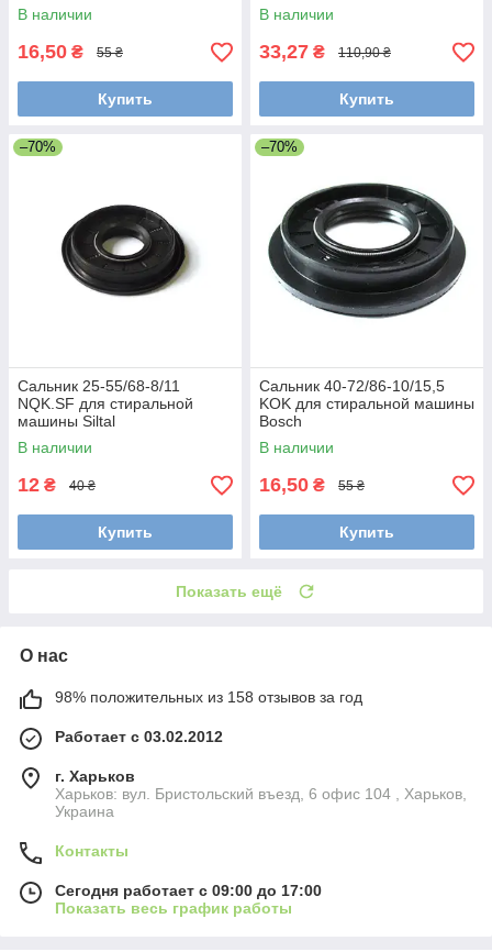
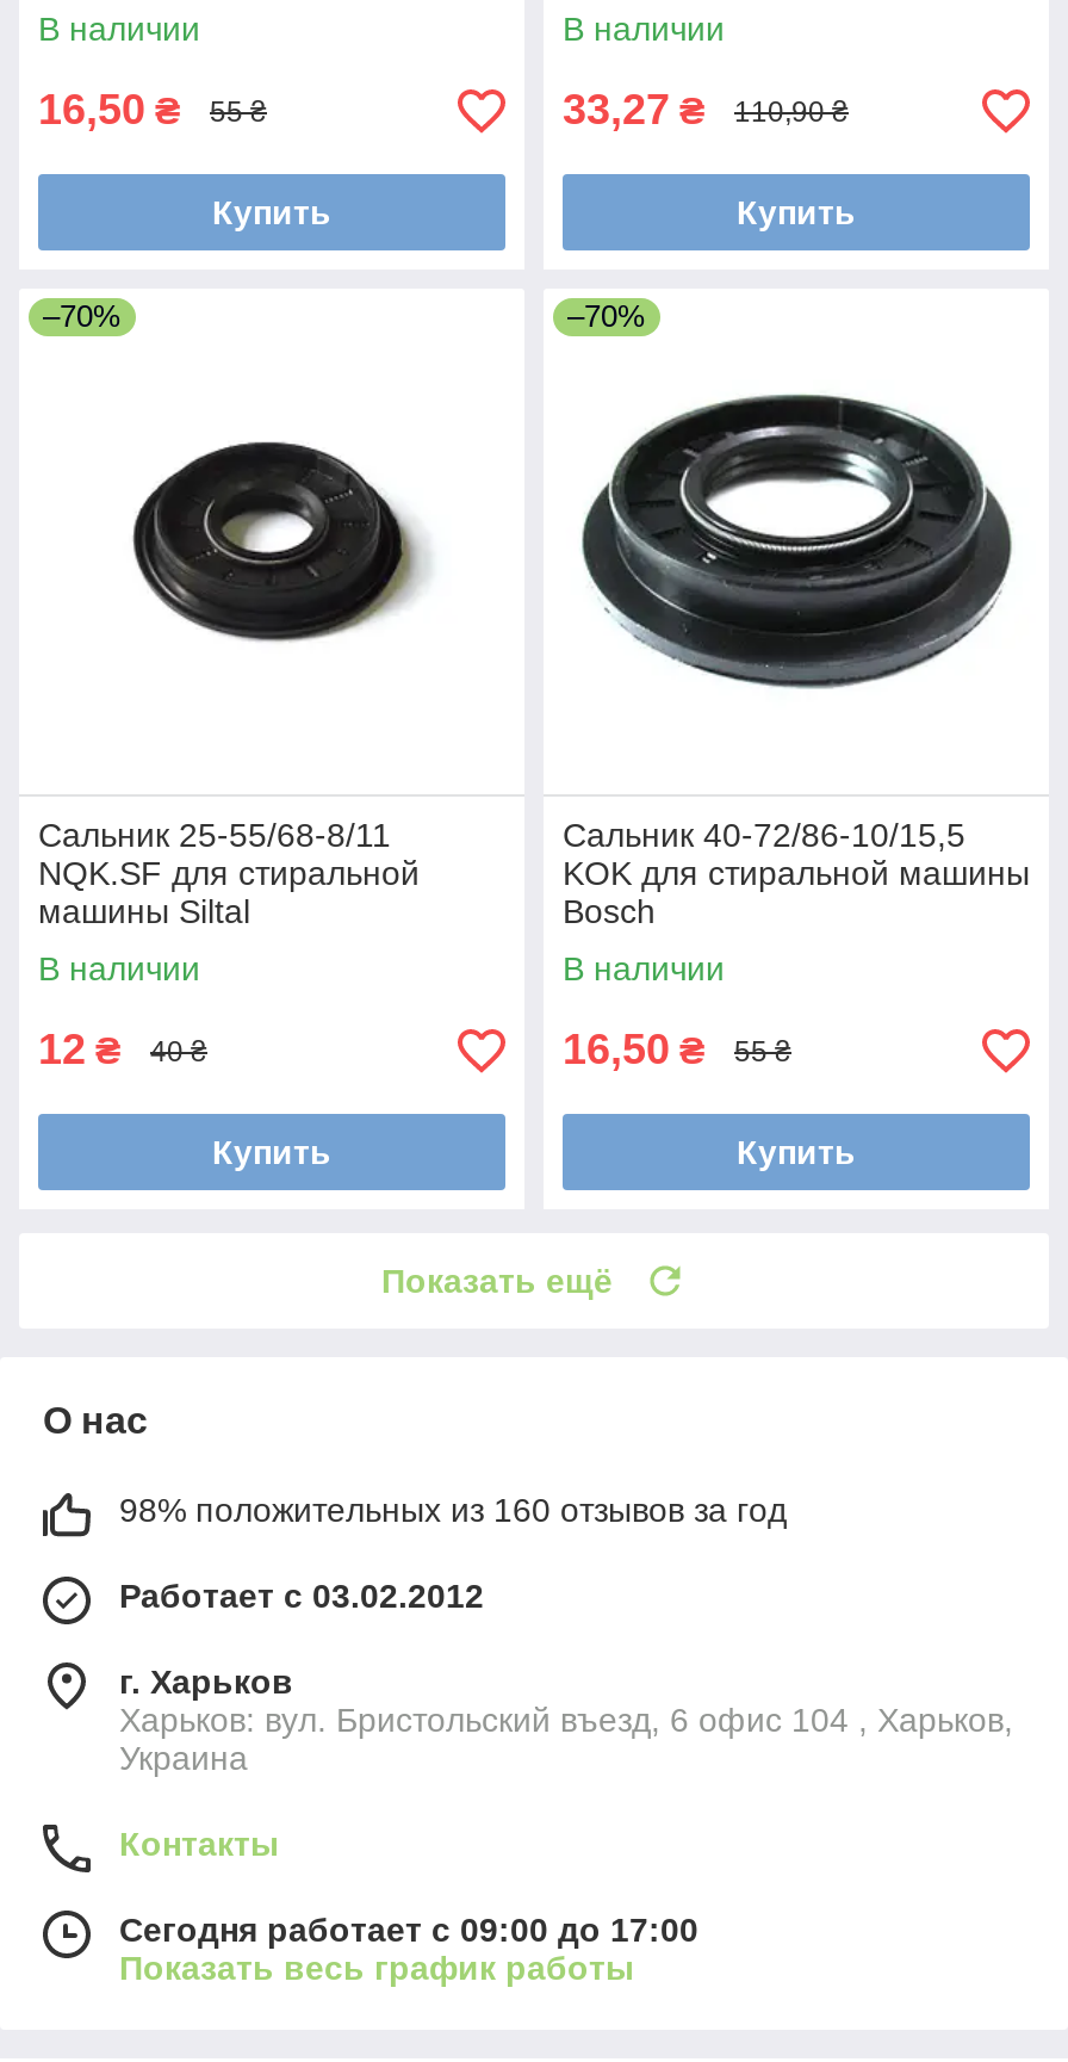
[55,689,362,706] 98% положительных из 158 отзывов за год -> [119,1492,787,1530] 98% положительных из 160 отзывов за год

